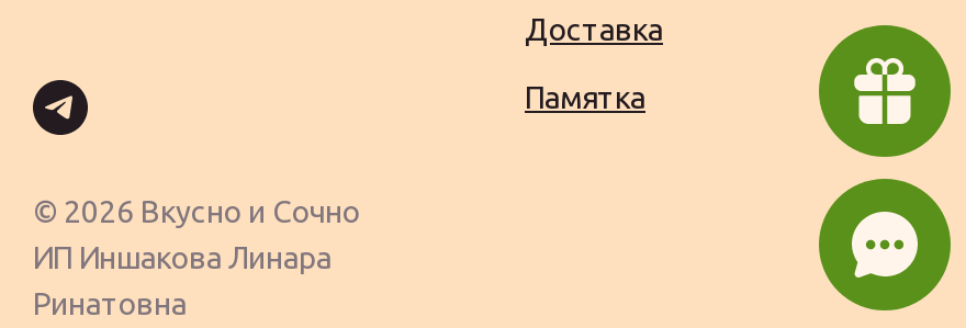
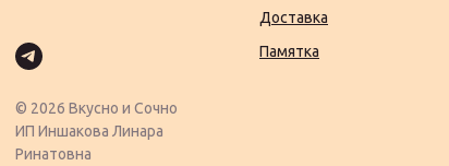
[817,23,953,159] [image] -> none
[817,177,953,313] [image] -> none

